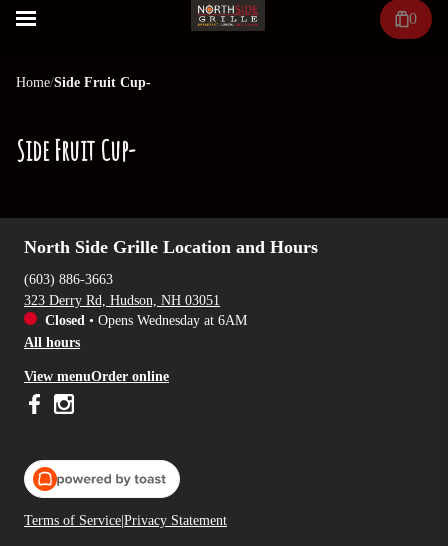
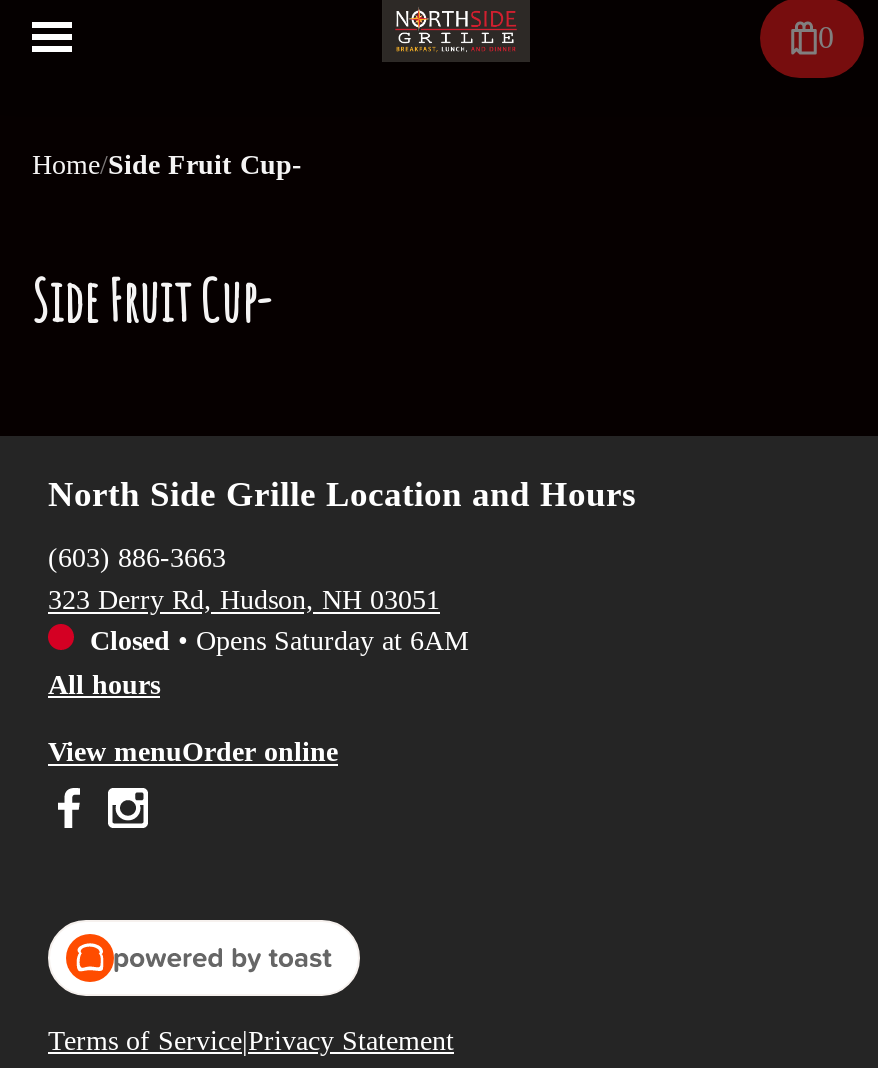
[45,313,247,328] Closed • Opens Wednesday at 6AM -> [90,626,468,656] Closed • Opens Saturday at 6AM

